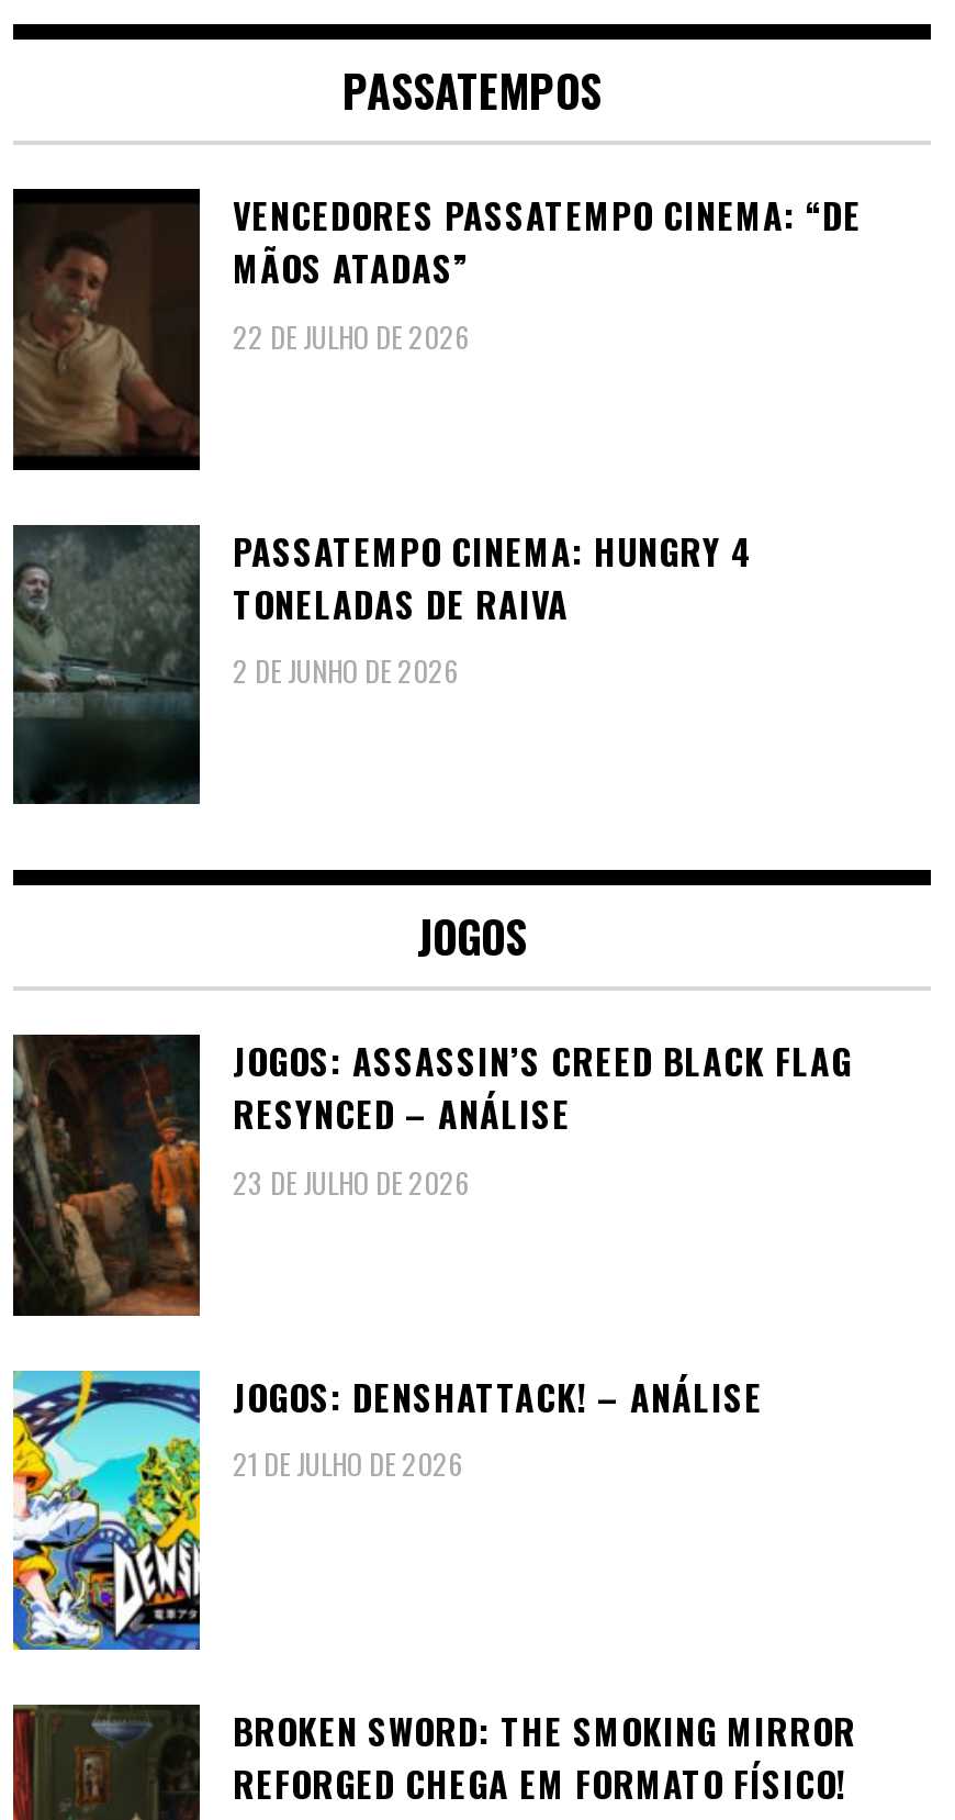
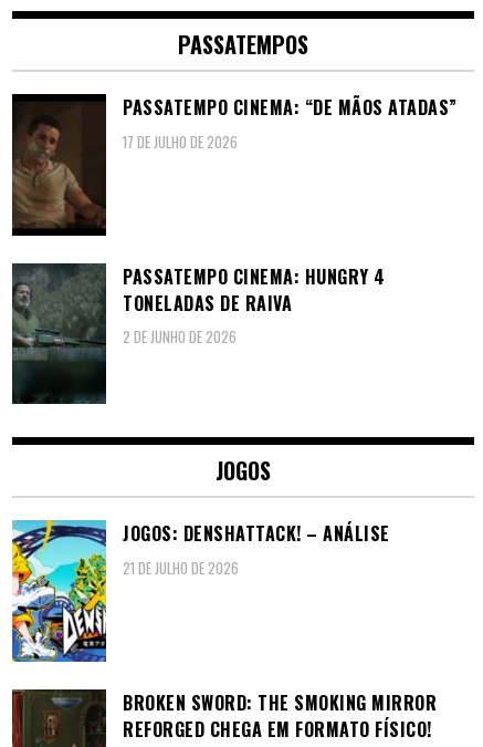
[233,189,862,357] VENCEDORES PASSATEMPO CINEMA: “DE | MÃOS ATADAS” | 22 DE JULHO DE 2026 -> [123,94,457,152] PASSATEMPO CINEMA: “DE MÃOS ATADAS” | 17 DE JULHO DE 2026
[11,1032,852,1318] [image] | JOGOS: ASSASSIN’S CREED BLACK FLAG | RESYNCED – ANÁLISE | 23 DE JULHO DE 2026 -> none

